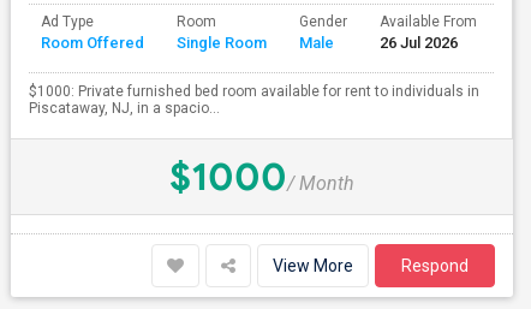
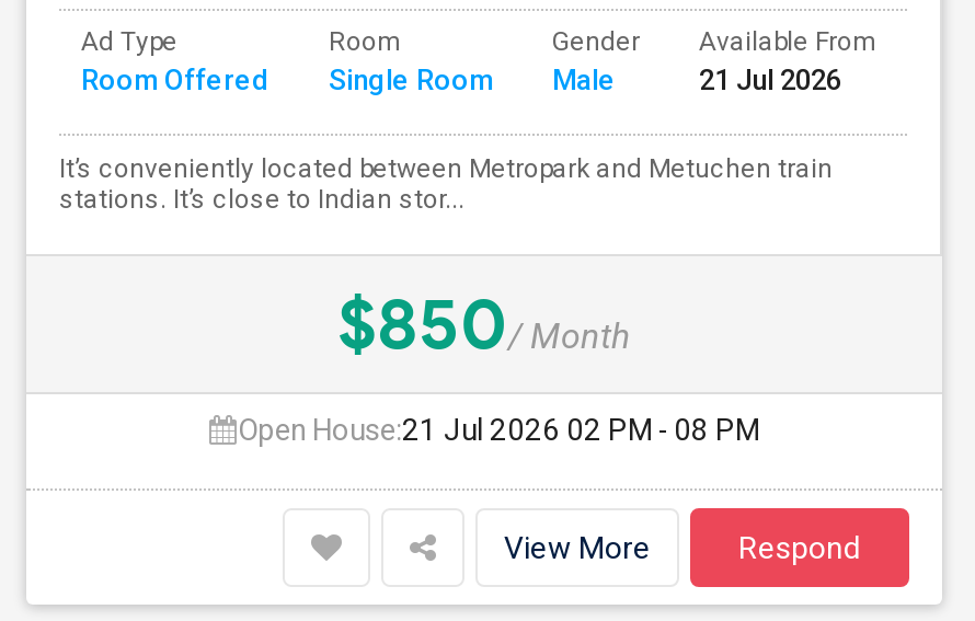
[380,34,458,52] 26 Jul 2026 -> [699,64,841,96] 21 Jul 2026
[29,83,479,201] $1000: Private furnished bed room available for rent to individuals in | Piscataway, NJ, in a spacio... | $1000/ Month -> [59,153,833,447] It’s conveniently located between Metropark and Metuchen train | stations. It’s close to Indian stor... | $850/ Month | Open House:21 Jul 2026 02 PM - 08 PM

